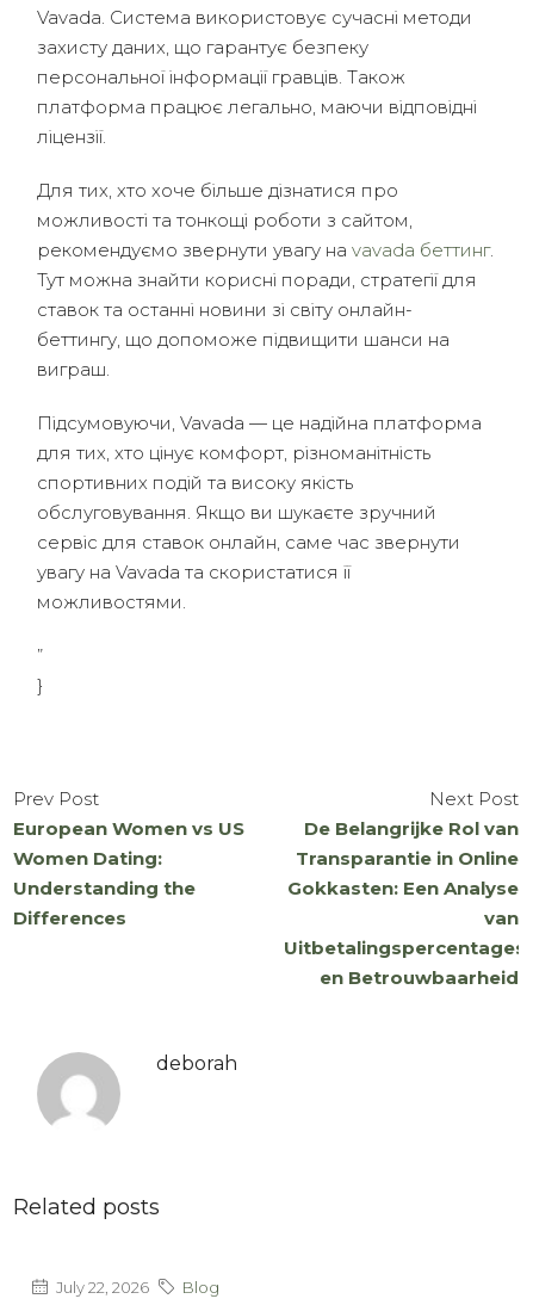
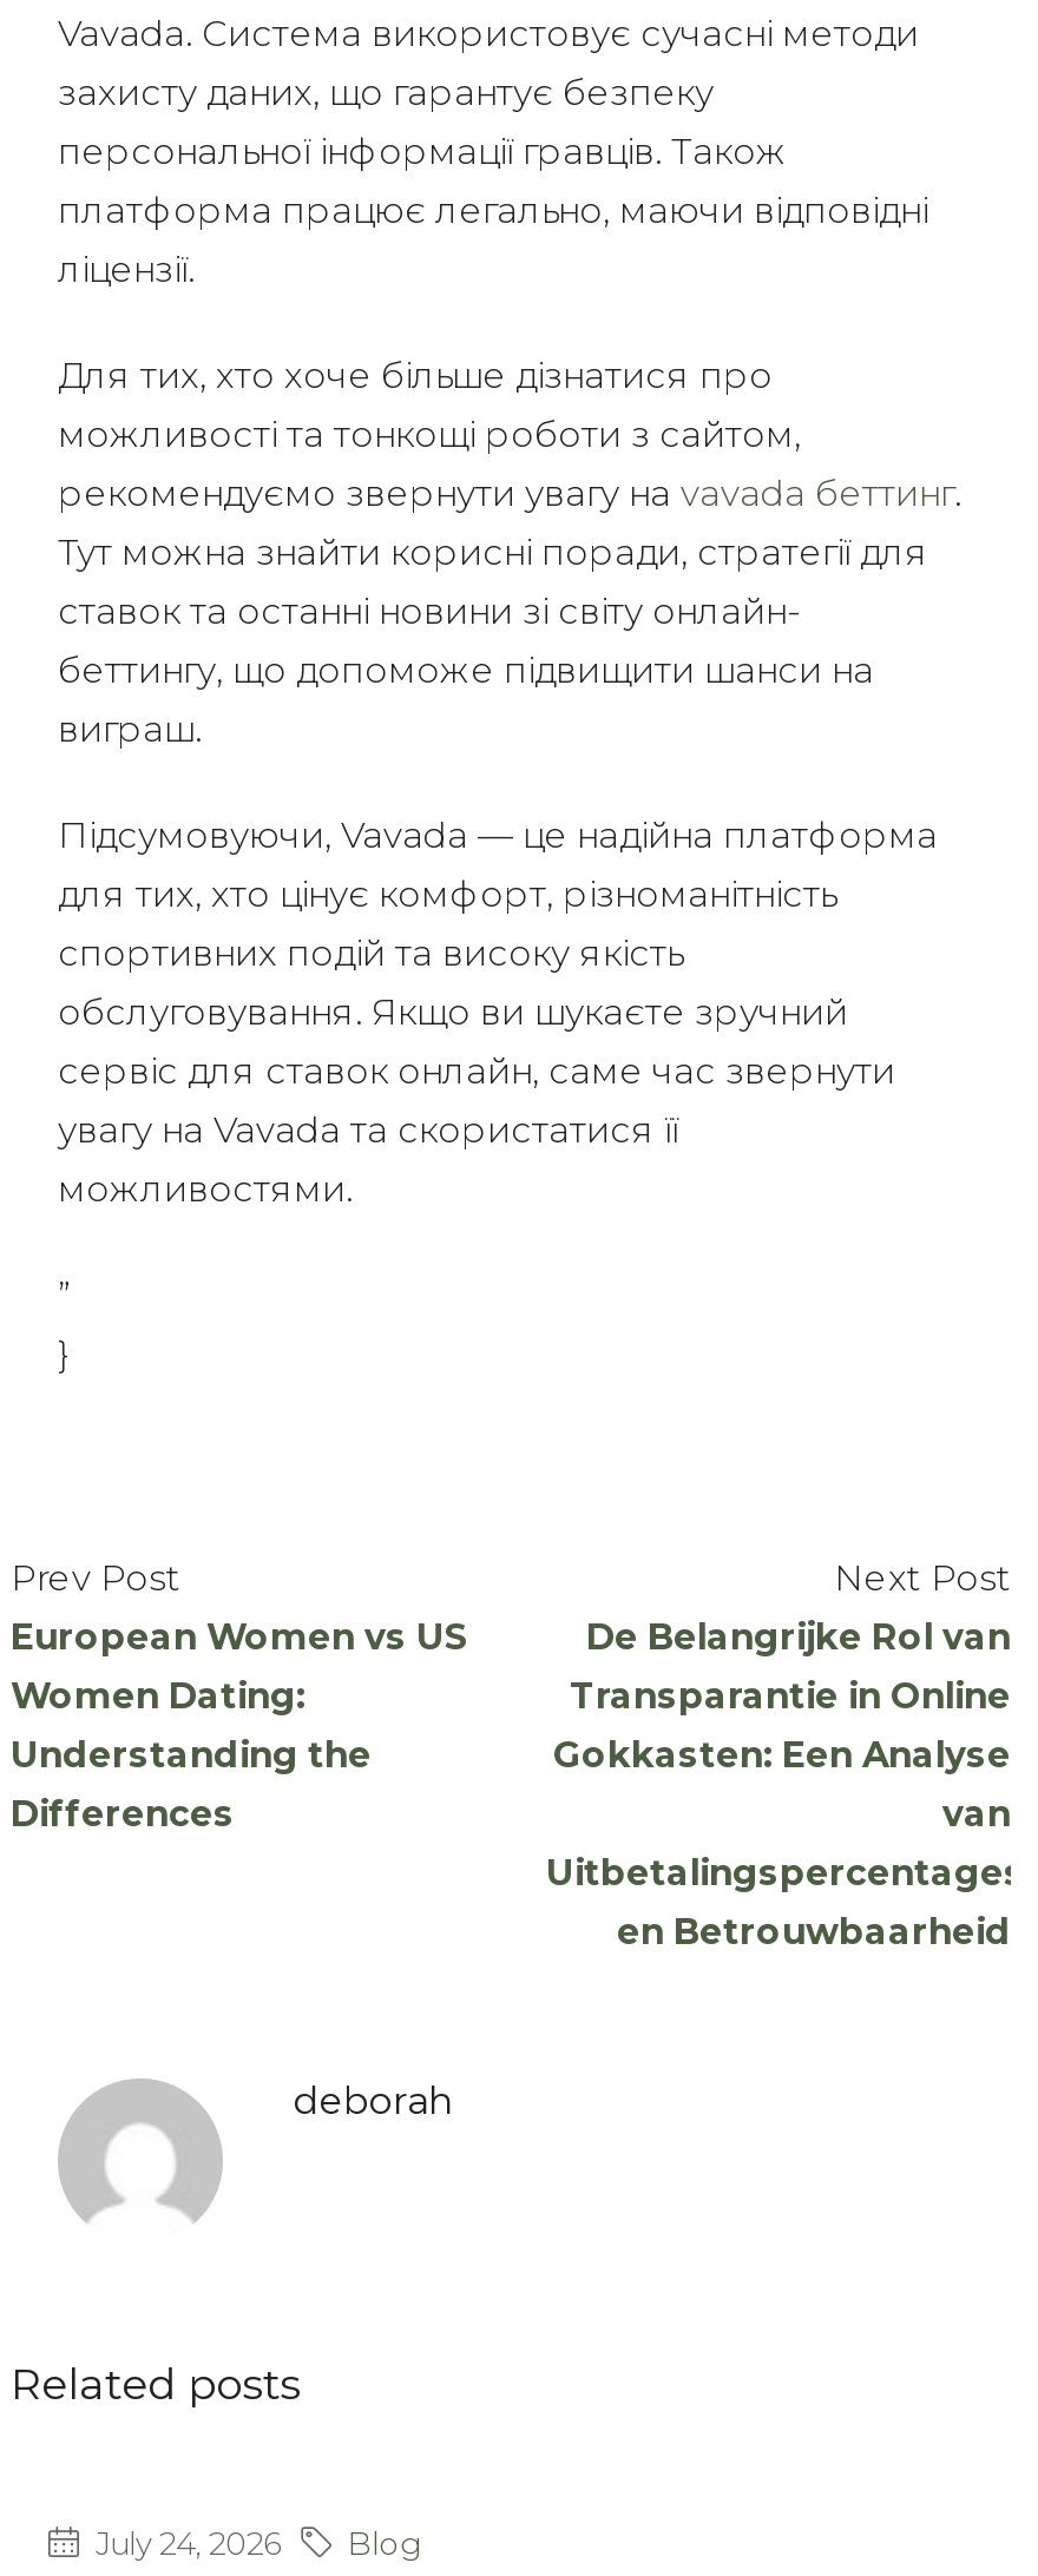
[52,1278,219,1297] July 22, 2026 Blog -> [88,2524,421,2562] July 24, 2026 Blog

